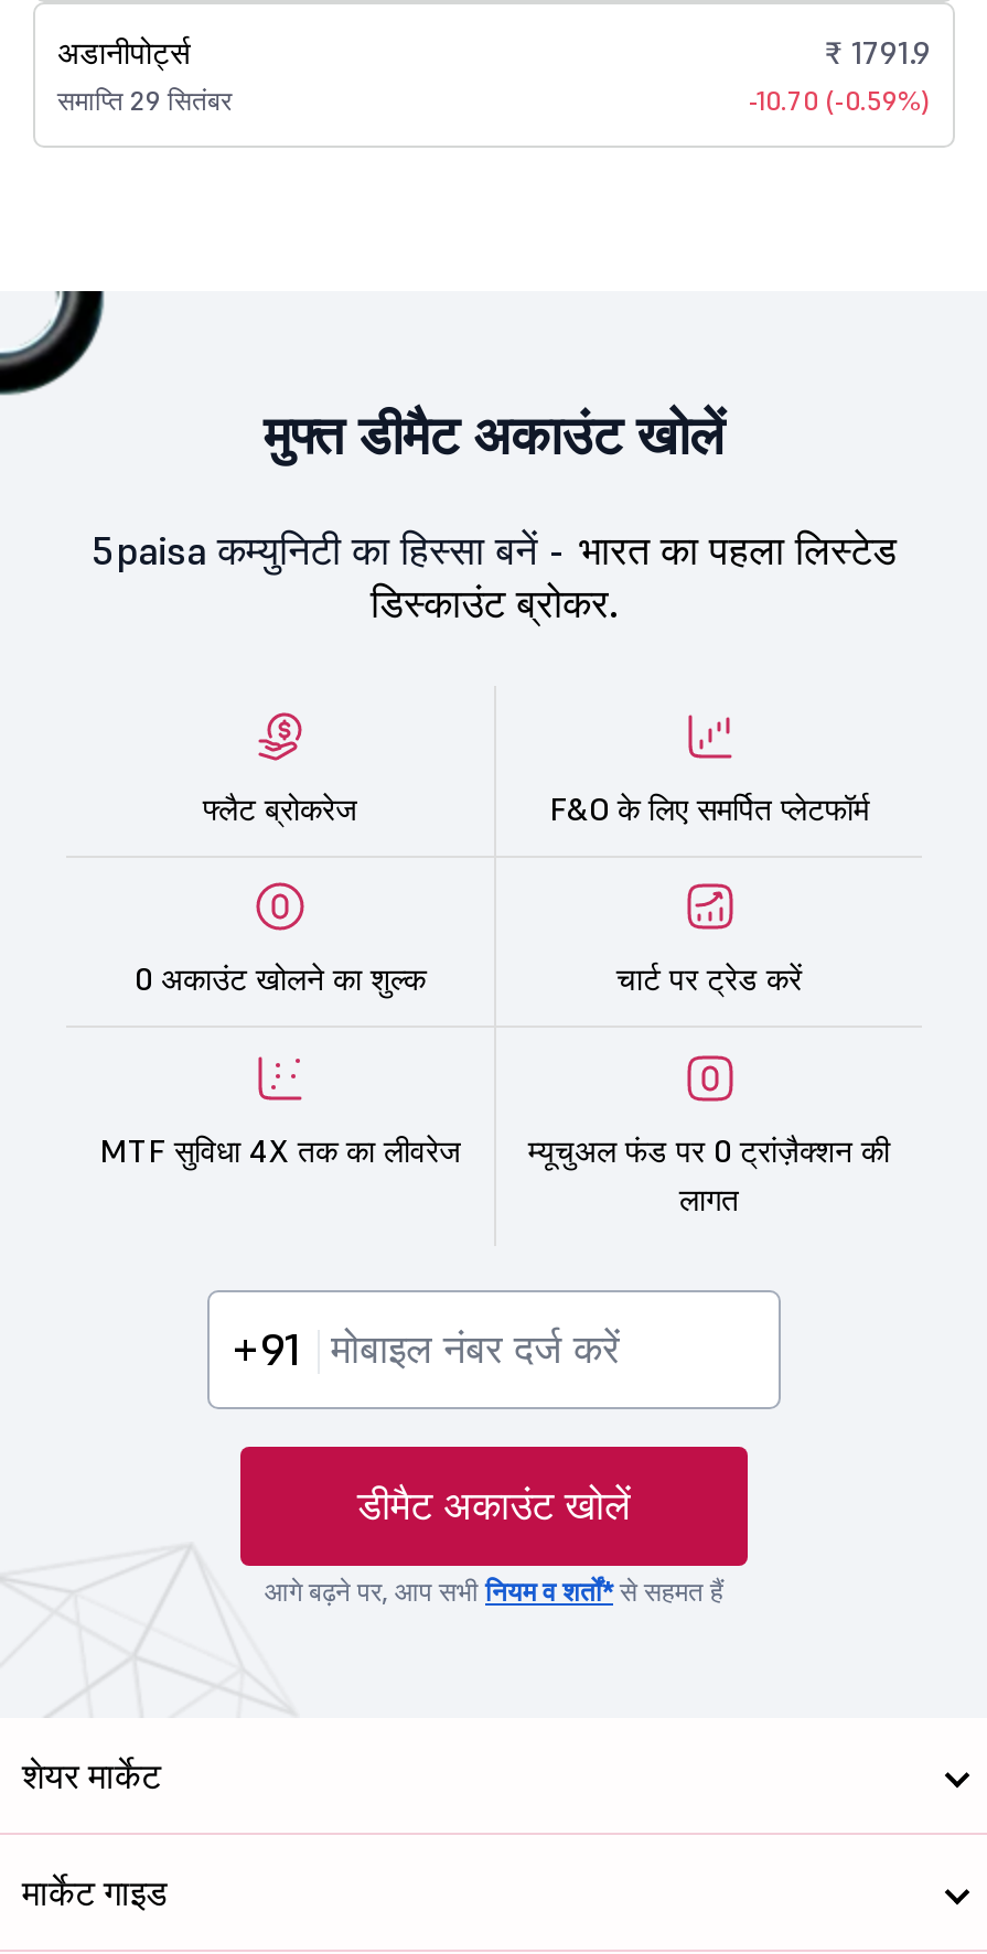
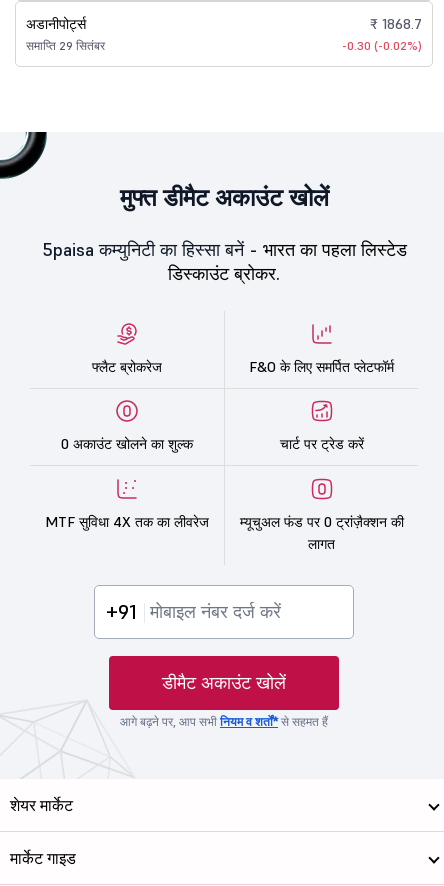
[825,33,931,73] ₹ 1791.9 -> [370,15,422,33] ₹ 1868.7
[748,84,931,117] -10.70 (-0.59%) -> [342,38,422,53] -0.30 (-0.02%)

